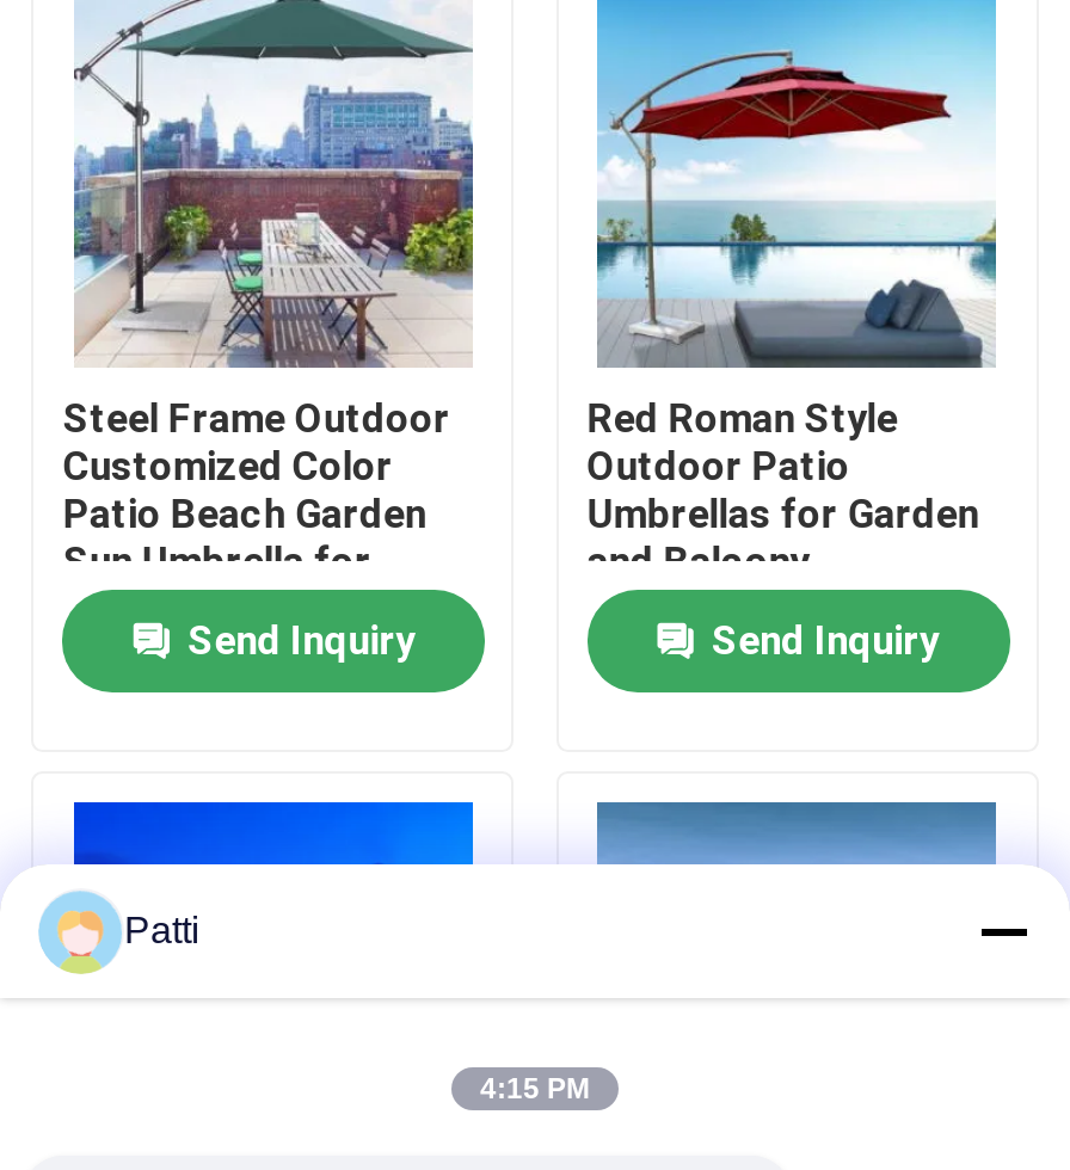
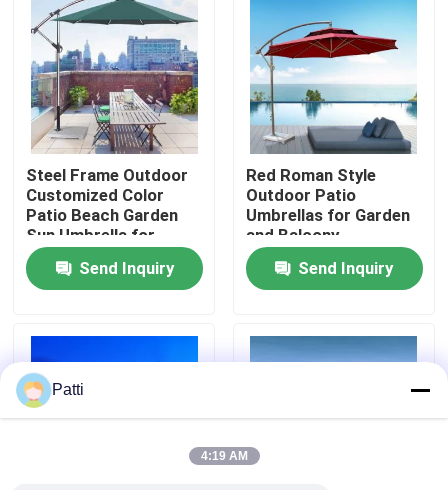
[480,1072,590,1106] 4:15 PM -> [200,449,247,463] 4:19 AM

